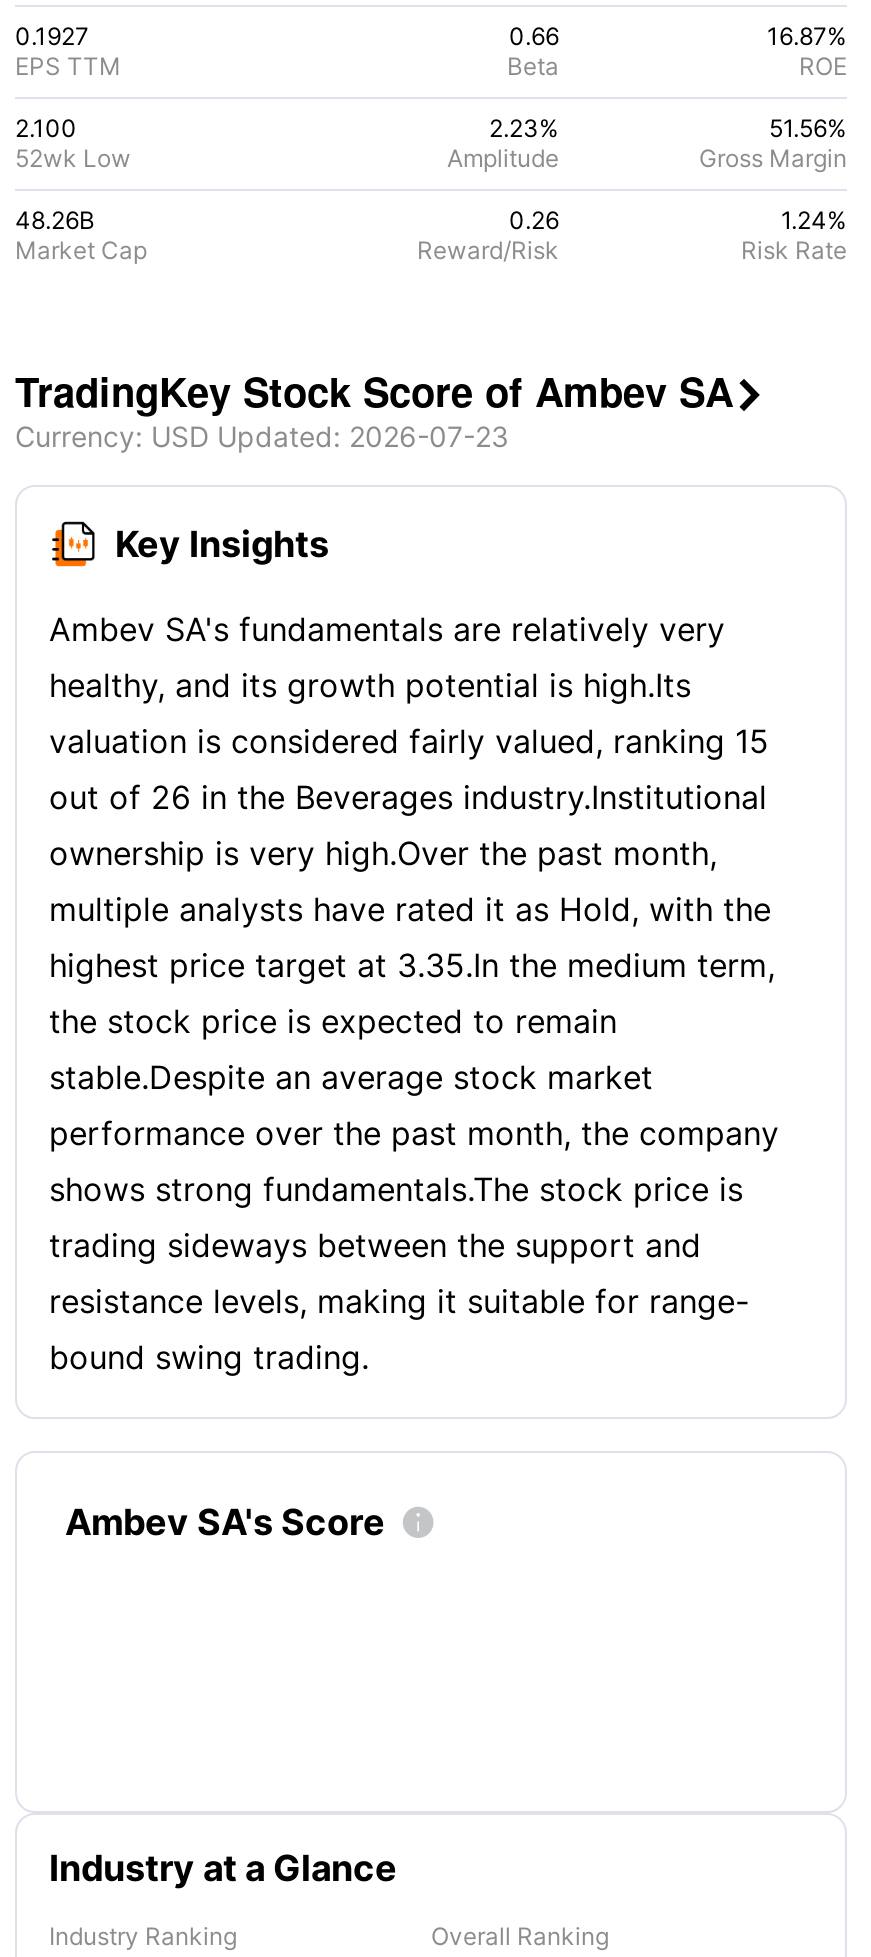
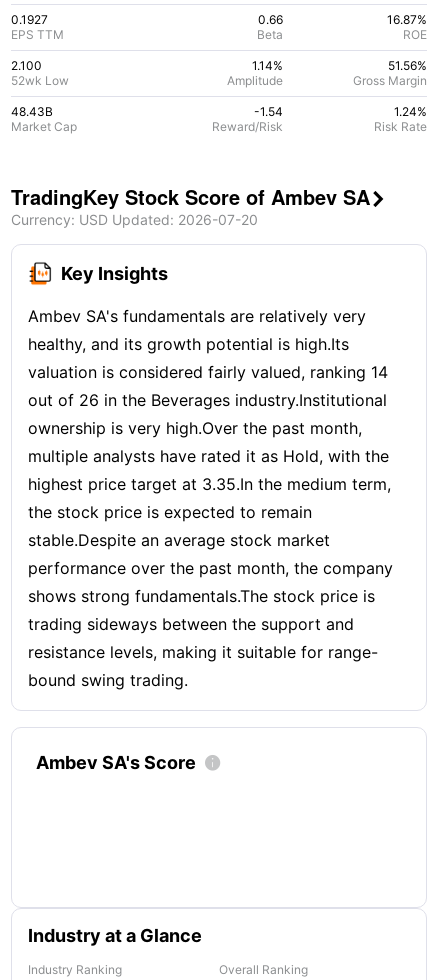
[489,113,559,143] 2.23% -> [252,58,283,73] 1.14%
[15,205,95,235] 48.26B -> [11,104,53,119] 48.43B
[509,205,559,235] 0.26 -> [254,104,283,119] -1.54
[15,419,509,453] Currency: USD Updated: 2026-07-23 -> [11,211,258,228] Currency: USD Updated: 2026-07-20
[49,721,769,761] valuation is considered fairly valued, ranking 15 -> [28,362,388,382] valuation is considered fairly valued, ranking 14

